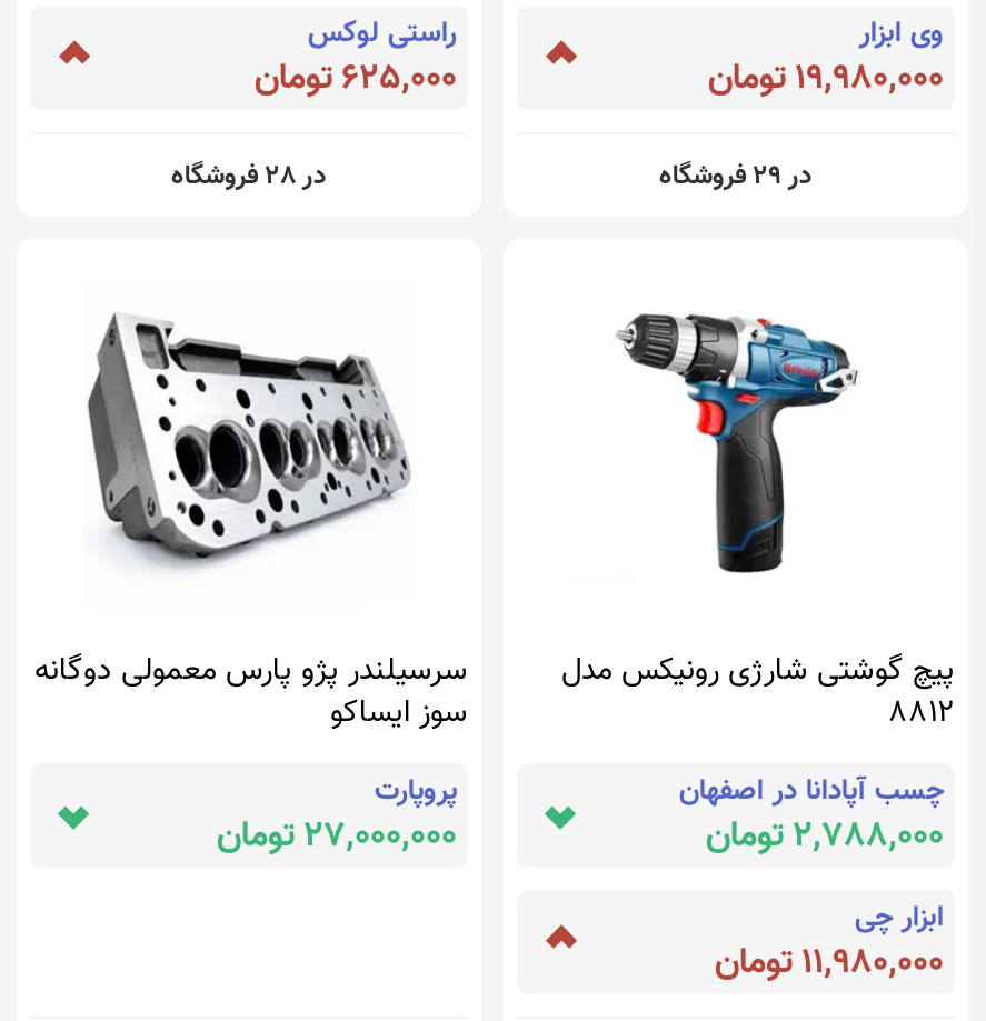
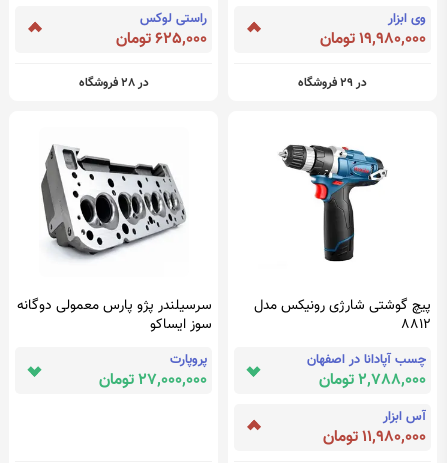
[855,896,944,940] ابزار چی -> [383,407,426,427] آس ابزار

